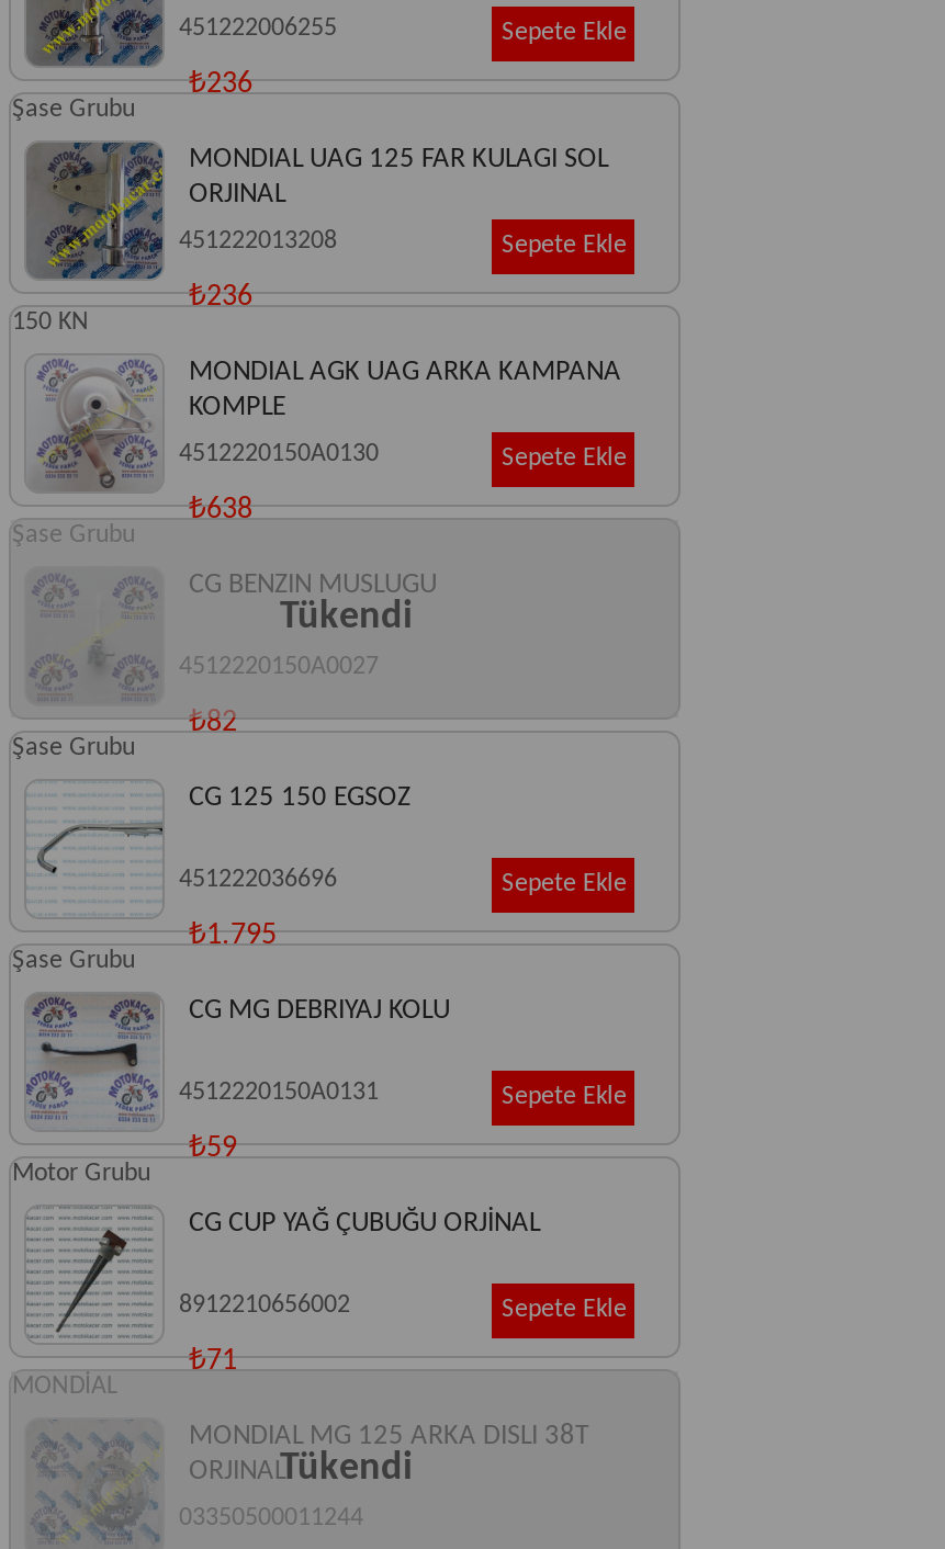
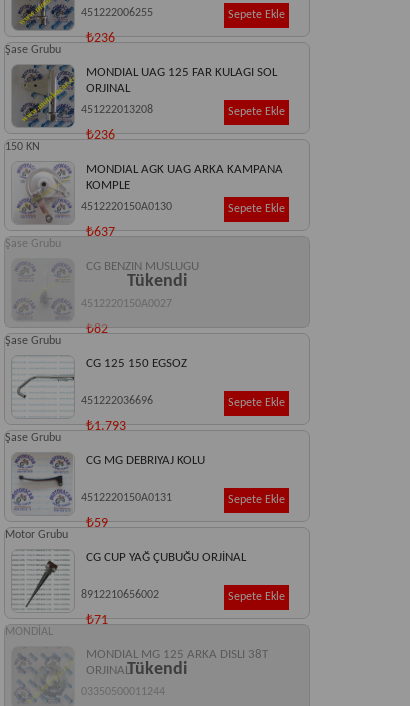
[189,494,252,527] ₺638 -> [86,225,115,240] ₺637
[189,919,277,952] ₺1.795 -> [86,419,126,434] ₺1.793

